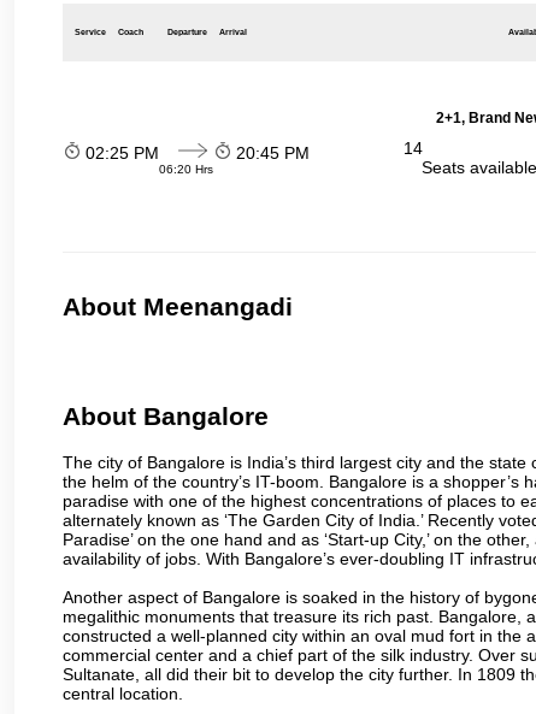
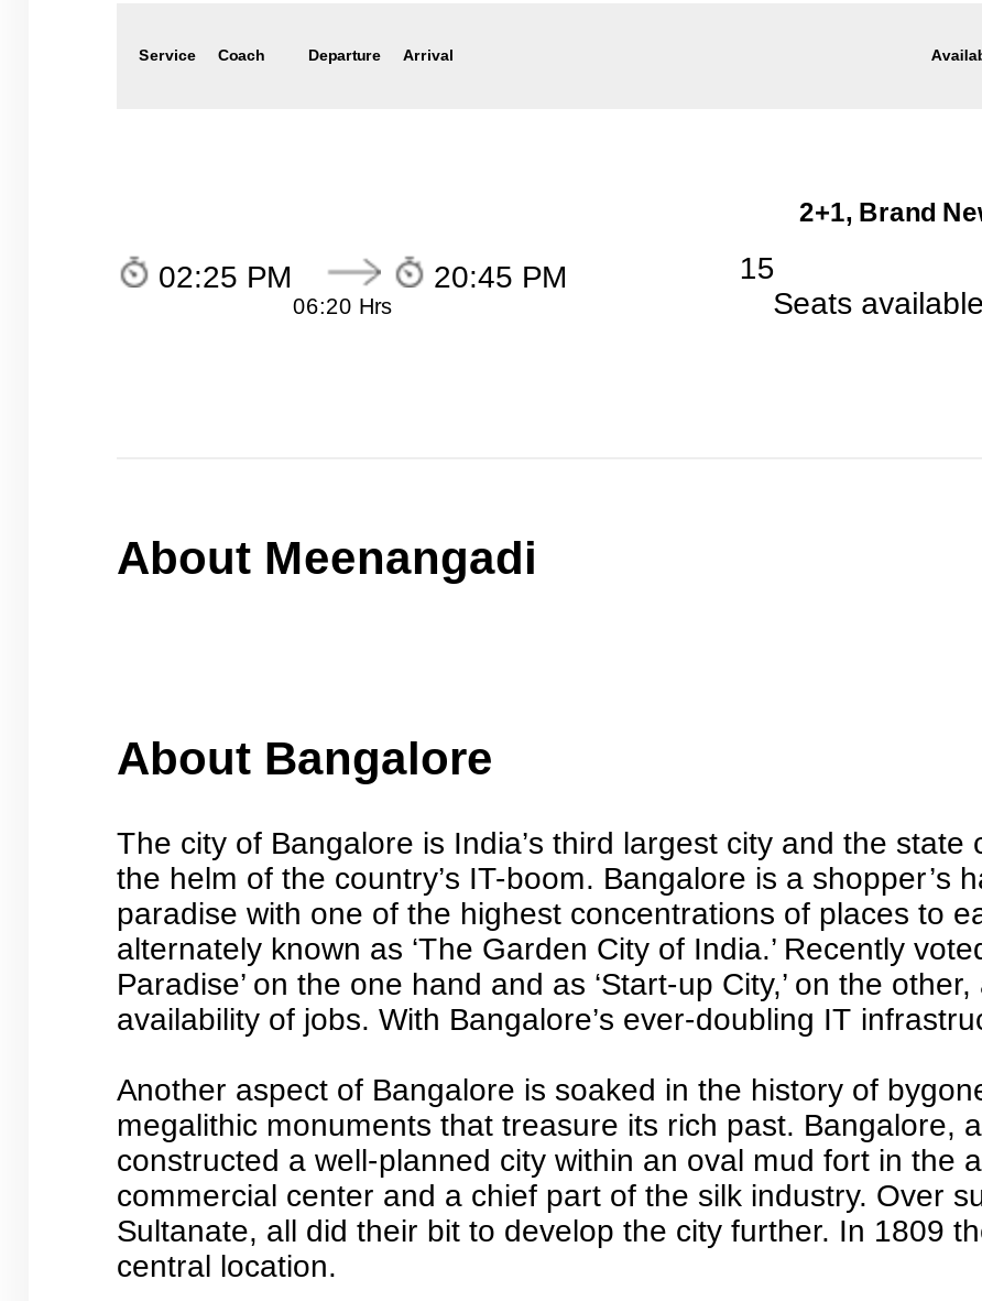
[403,138,423,158] 14 -> [740,250,775,285] 15

